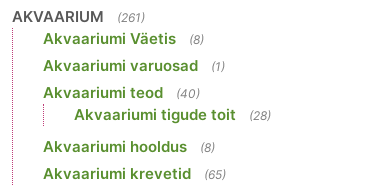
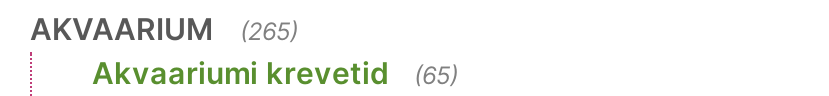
[43,10,271,156] (261) | Akvaariumi Väetis | (8) | Akvaariumi varuosad | (1) | Akvaariumi teod | (40) | Akvaariumi tigude toit | (28) | Akvaariumi hooldus | (8) -> [240,16,298,46] (265)

